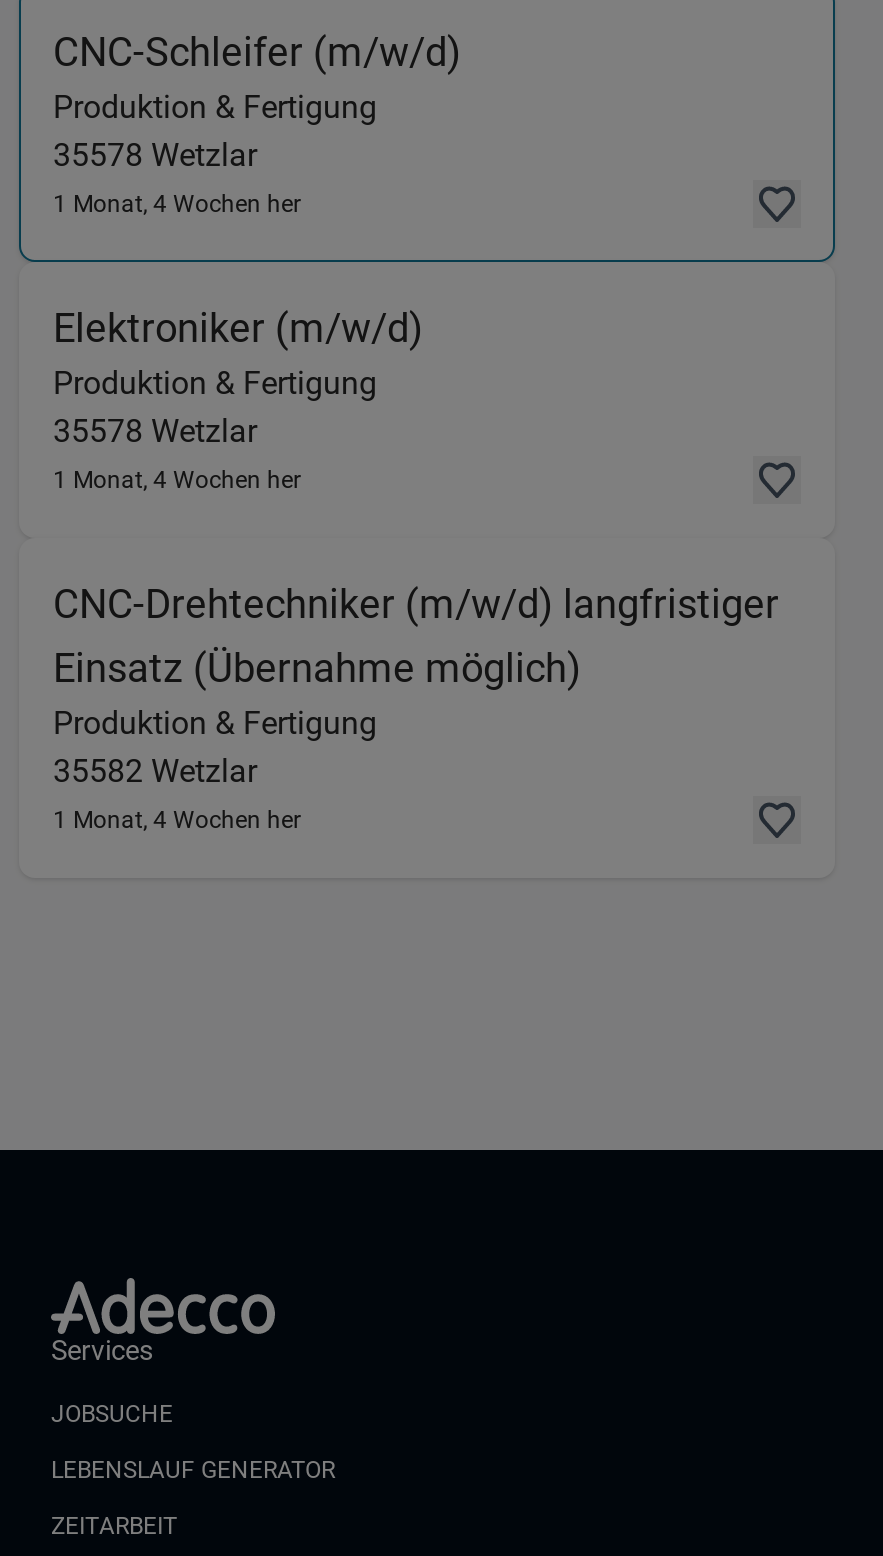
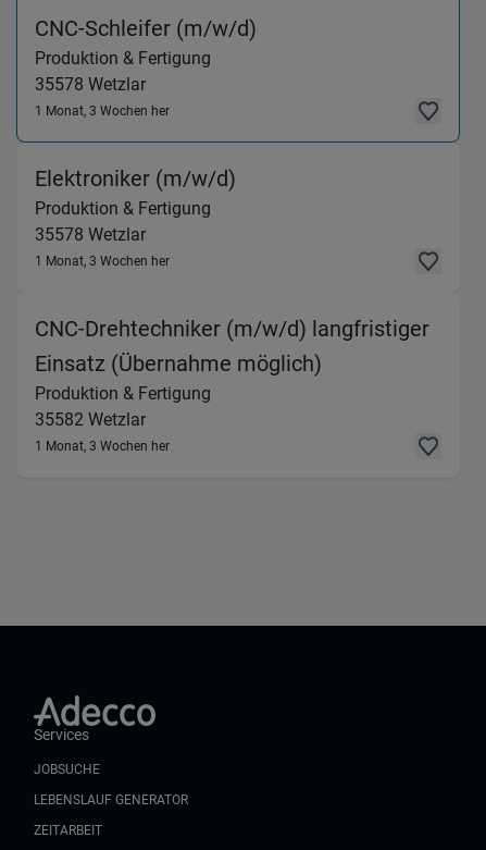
[53,190,301,218] 1 Monat, 4 Wochen her -> [35,103,170,119] 1 Monat, 3 Wochen her
[53,466,301,494] 1 Monat, 4 Wochen her -> [35,254,170,269] 1 Monat, 3 Wochen her
[53,806,301,834] 1 Monat, 4 Wochen her -> [35,439,170,454] 1 Monat, 3 Wochen her

